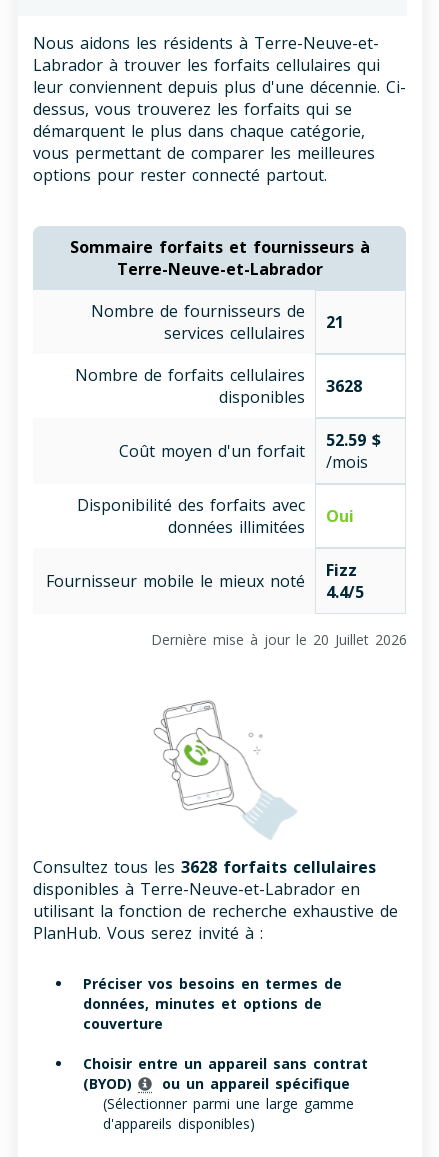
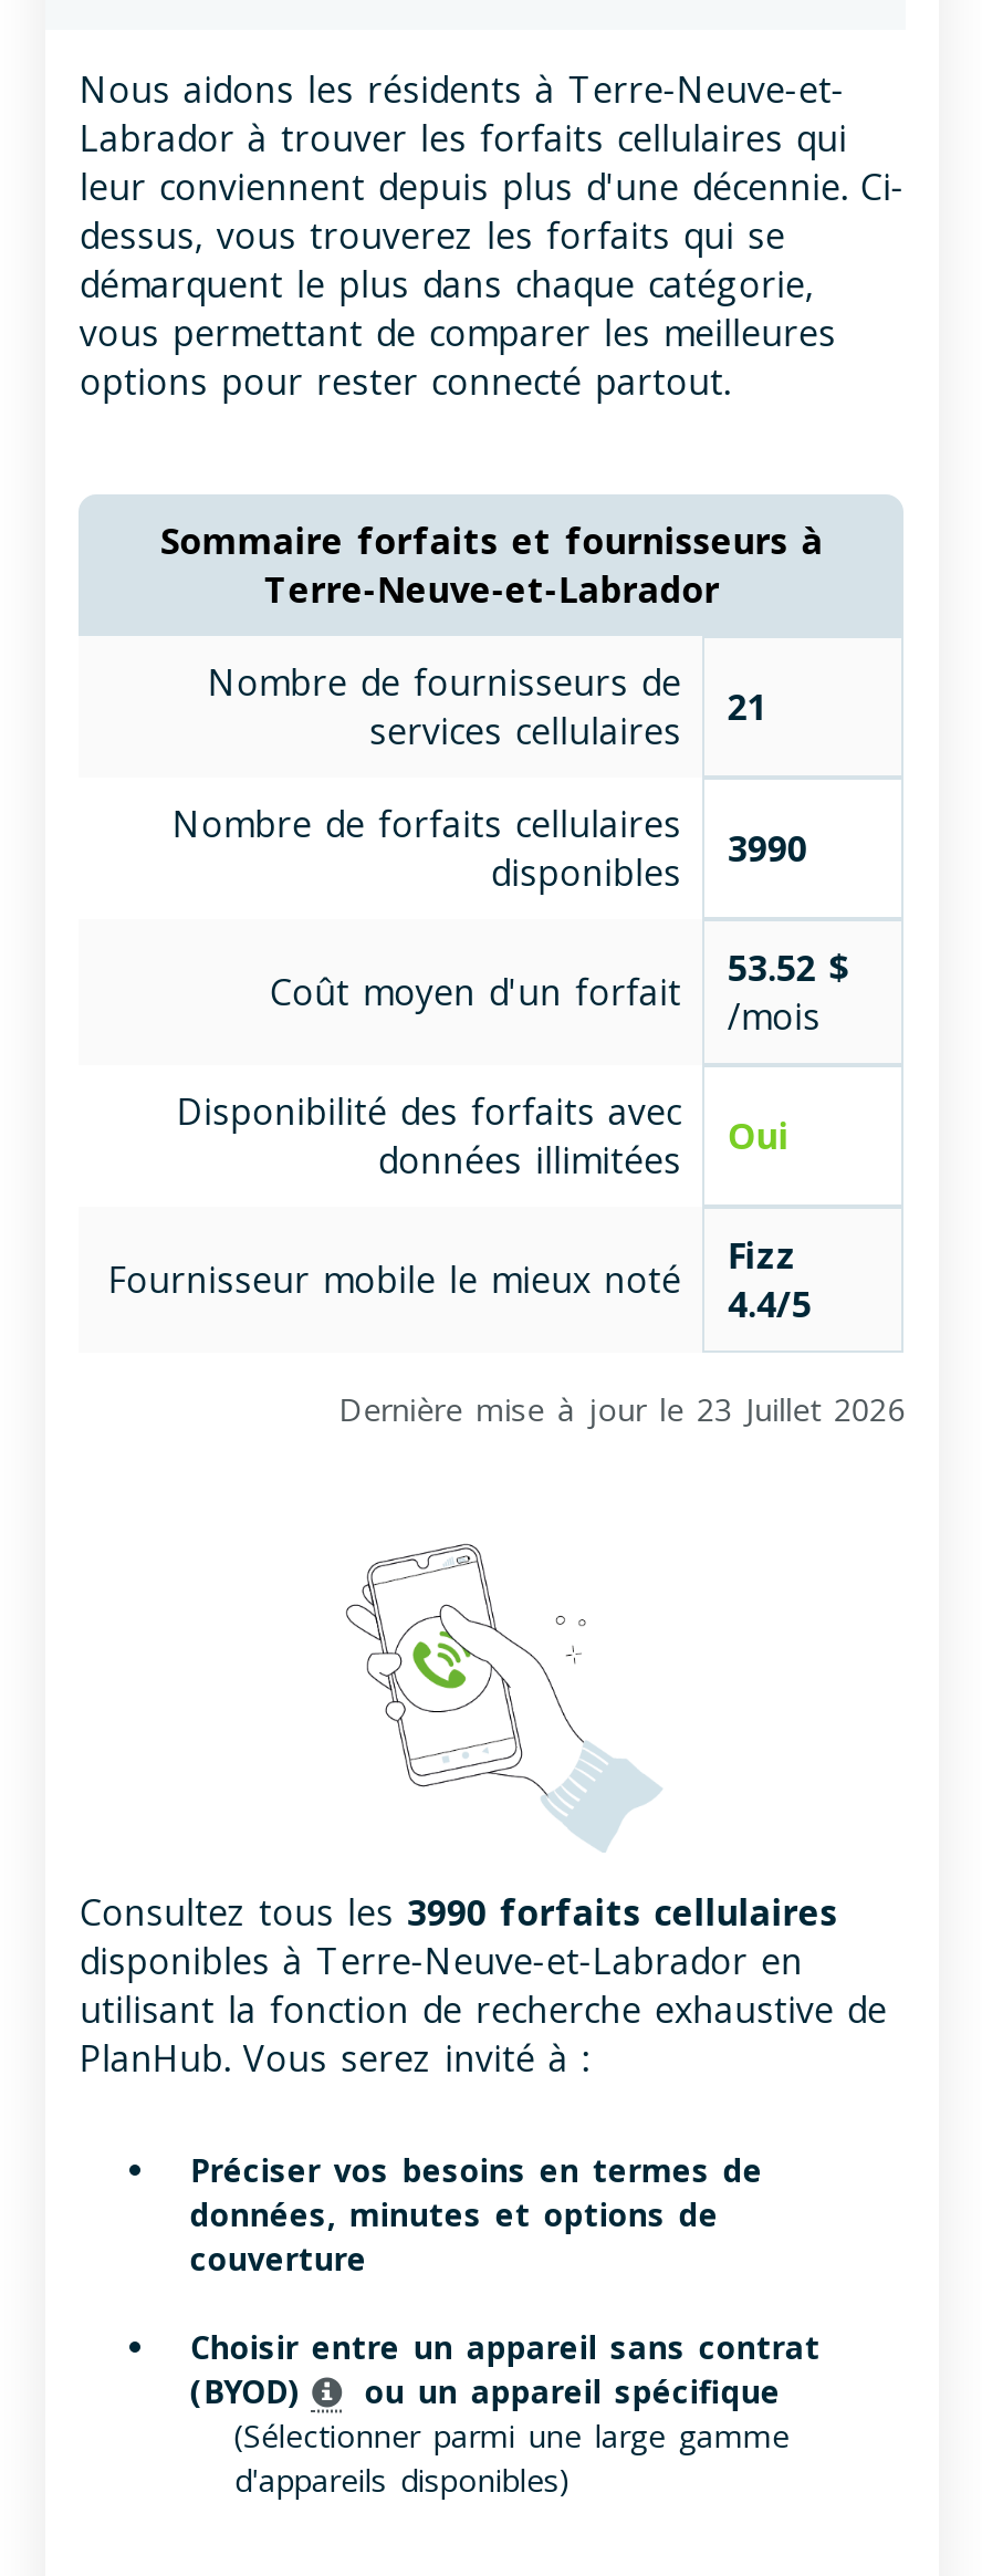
[75,364,362,408] Nombre de forfaits cellulaires disponibles 3628 -> [172,800,807,897] Nombre de forfaits cellulaires disponibles 3990
[119,429,381,473] Coût moyen d'un forfait 52.59 $ /mois -> [270,943,849,1041] Coût moyen d'un forfait 53.52 $ /mois
[151,630,407,649] Dernière mise à jour le 20 Juillet 2026 -> [339,1388,905,1430] Dernière mise à jour le 23 Juillet 2026
[33,856,376,878] Consultez tous les 3628 forfaits cellulaires -> [79,1888,838,1937] Consultez tous les 3990 forfaits cellulaires

